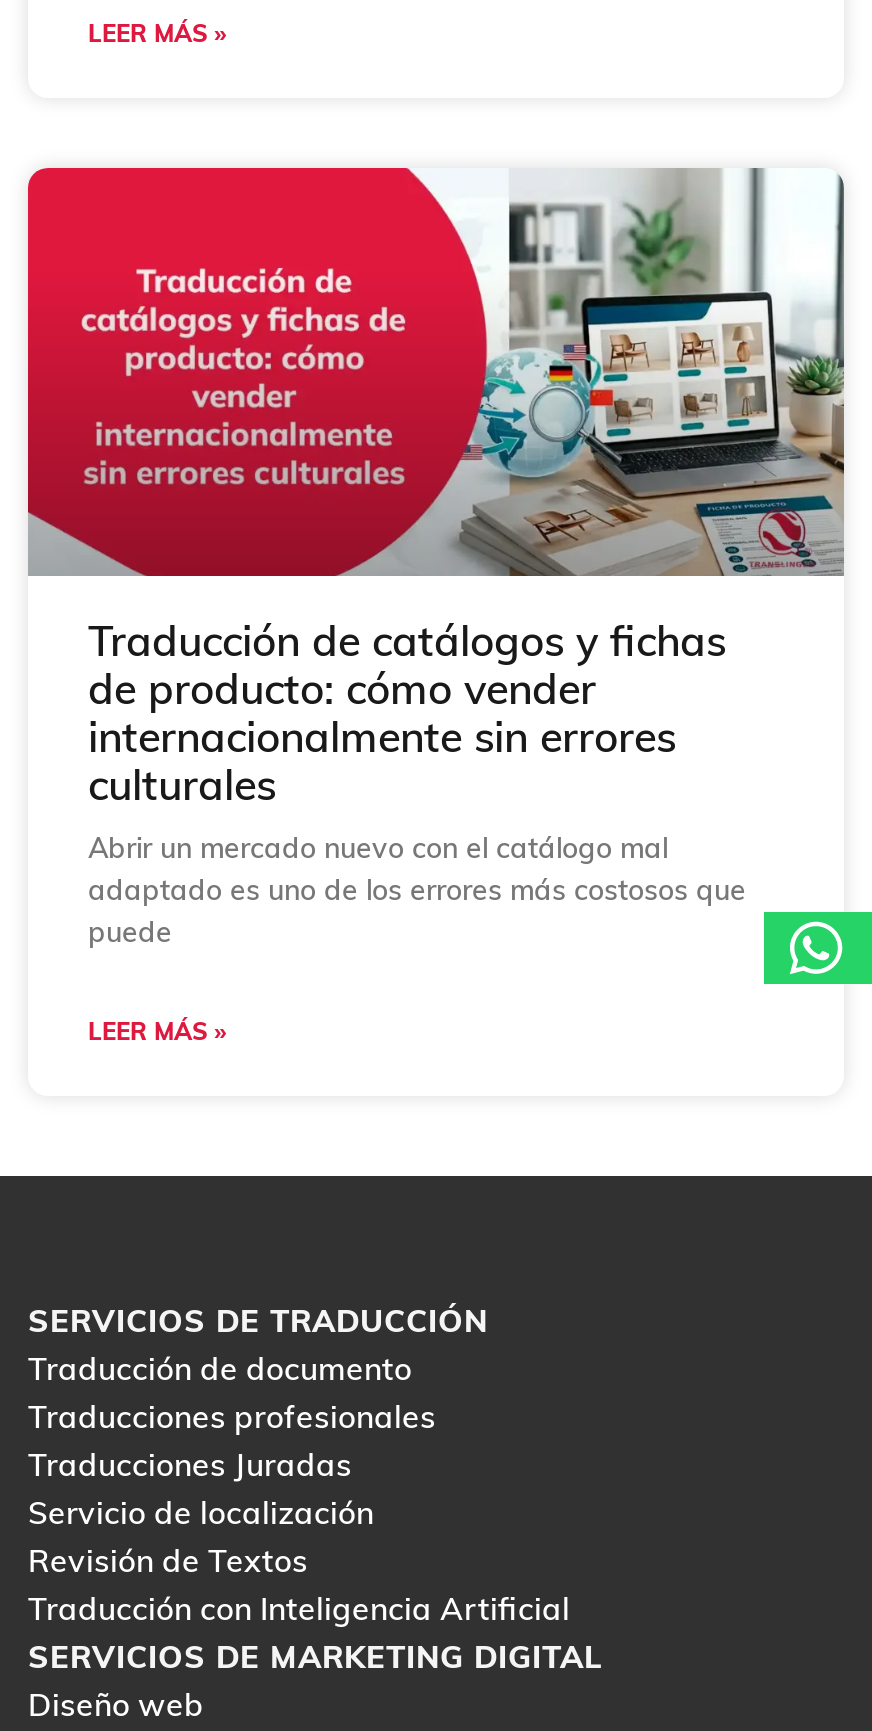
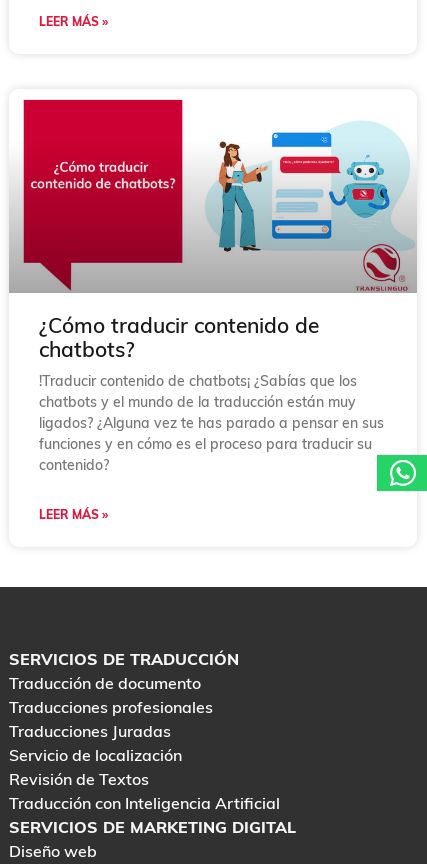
[26,165,846,951] [image] | Traducción de catálogos y fichas | de producto: cómo vender | internacionalmente sin errores | culturales | Abrir un mercado nuevo con el catálogo mal | adaptado es uno de los errores más costosos que | puede -> [9,88,417,474] [image] | ¿Cómo traducir contenido de | chatbots? | !Traducir contenido de chatbots¡ ¿Sabías que los | chatbots y el mundo de la traducción están muy | ligados? ¿Alguna vez te has parado a pensar en sus | funciones y en cómo es el proceso para traducir su | contenido?

